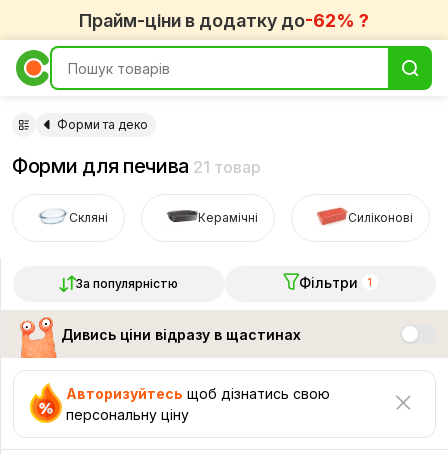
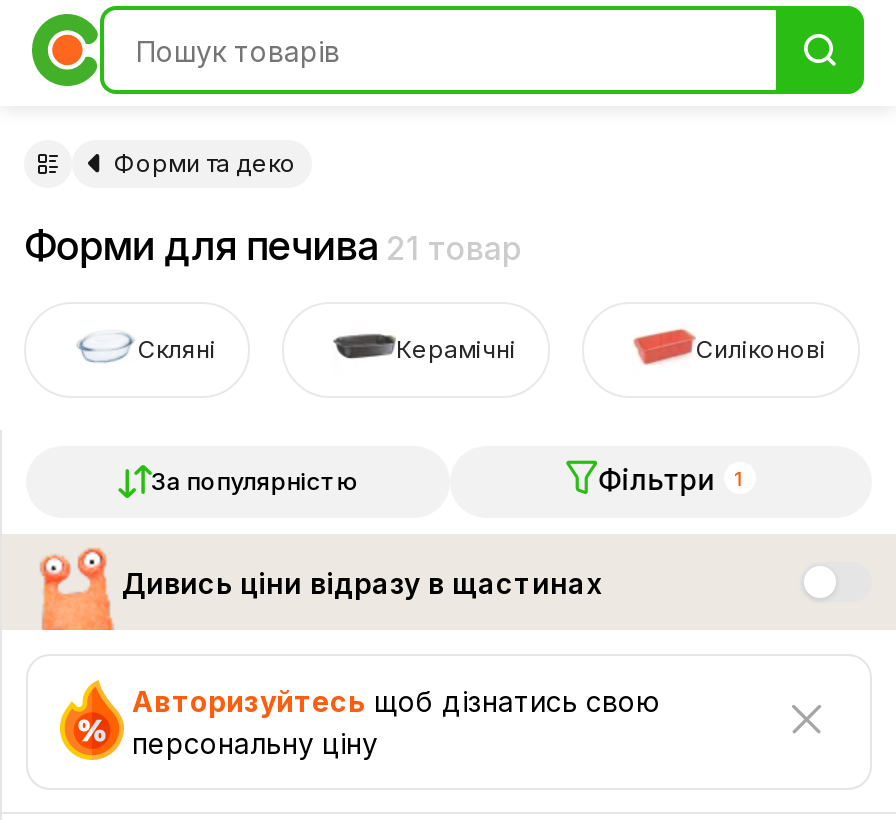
[79,9,369,30] Прайм-ціни в додатку до-62% ? -> none

